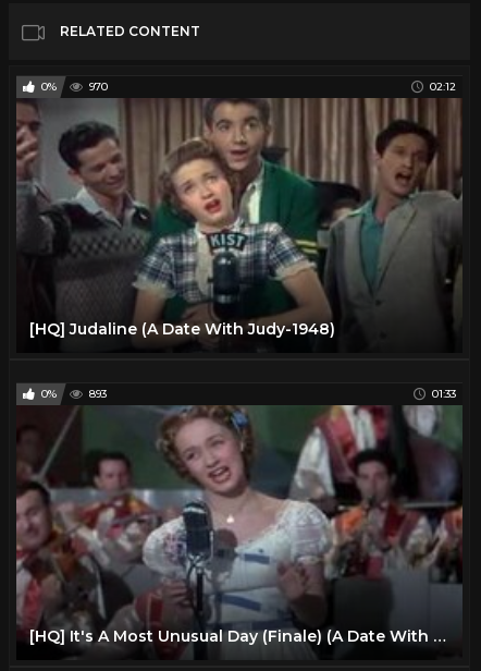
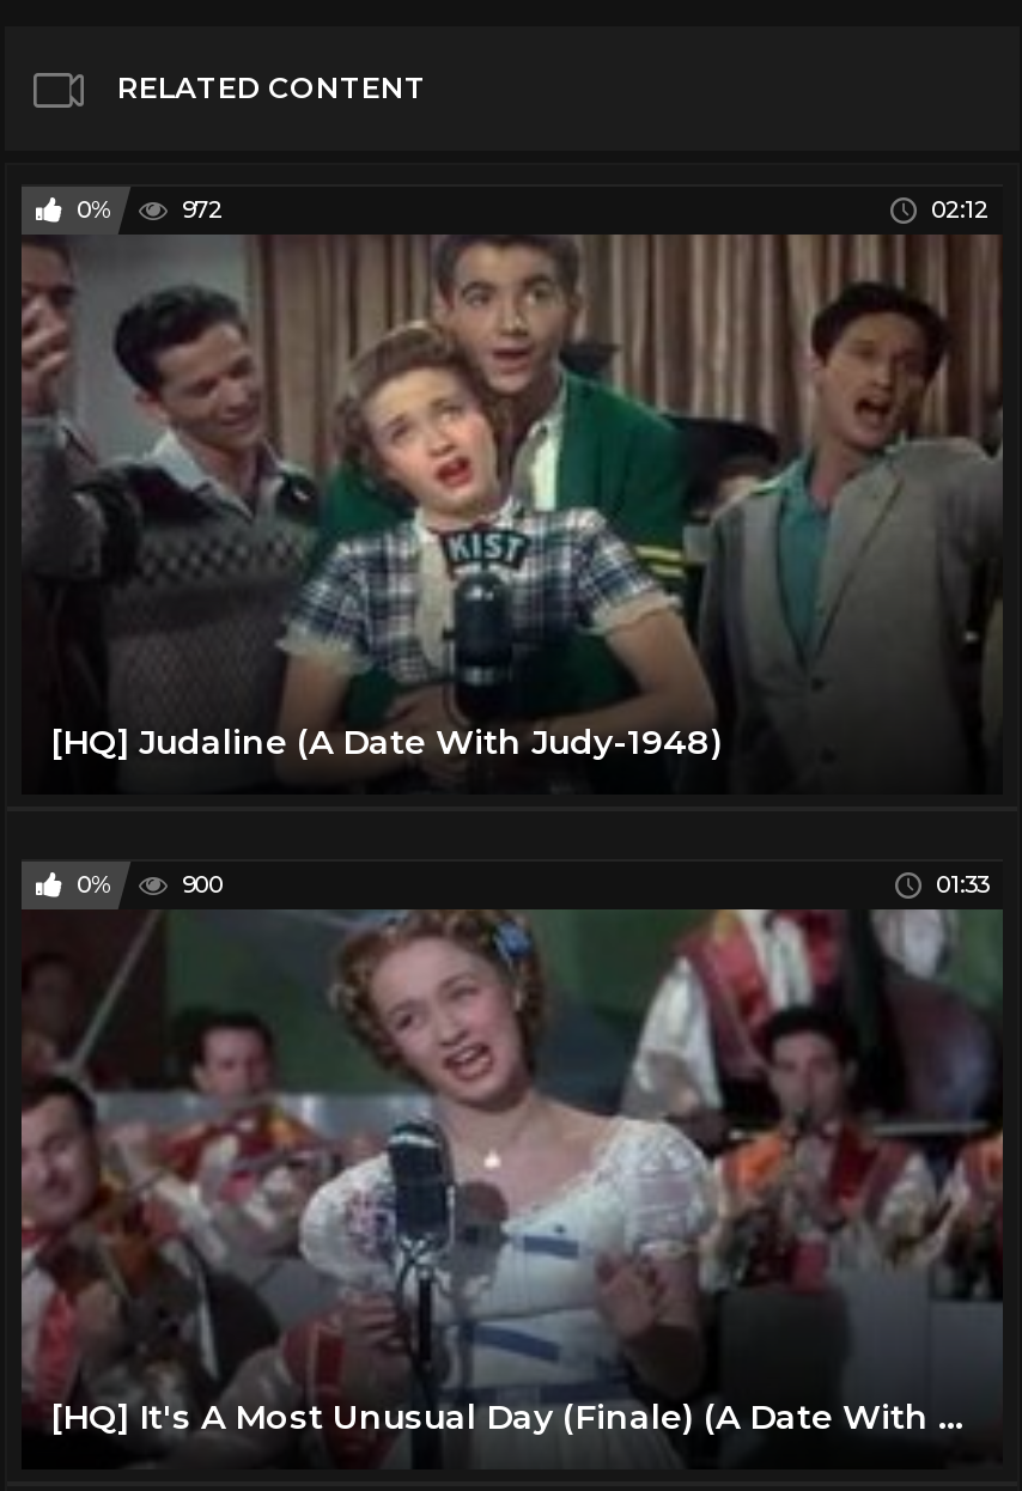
[89,79,108,93] 970 -> [182,193,223,224] 972
[89,387,107,401] 893 -> [182,869,223,900] 900

